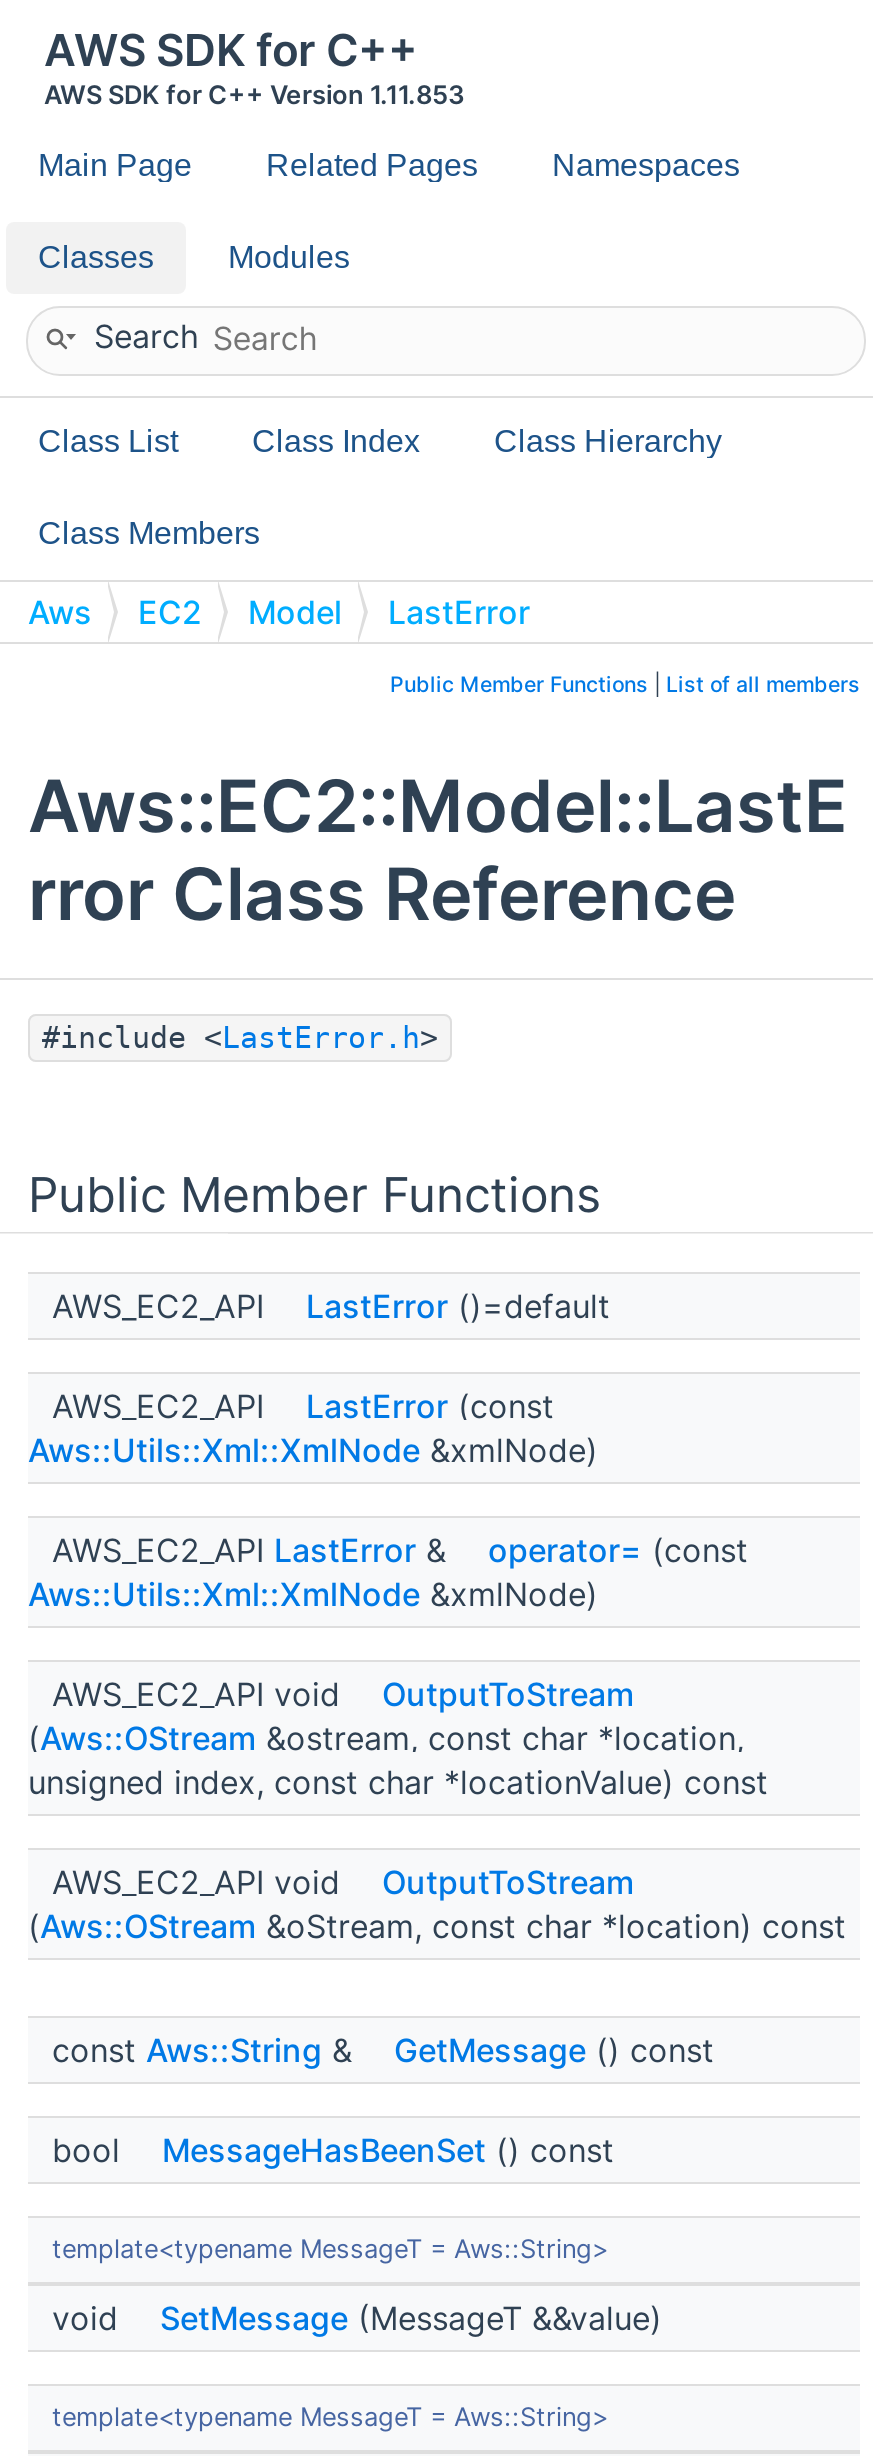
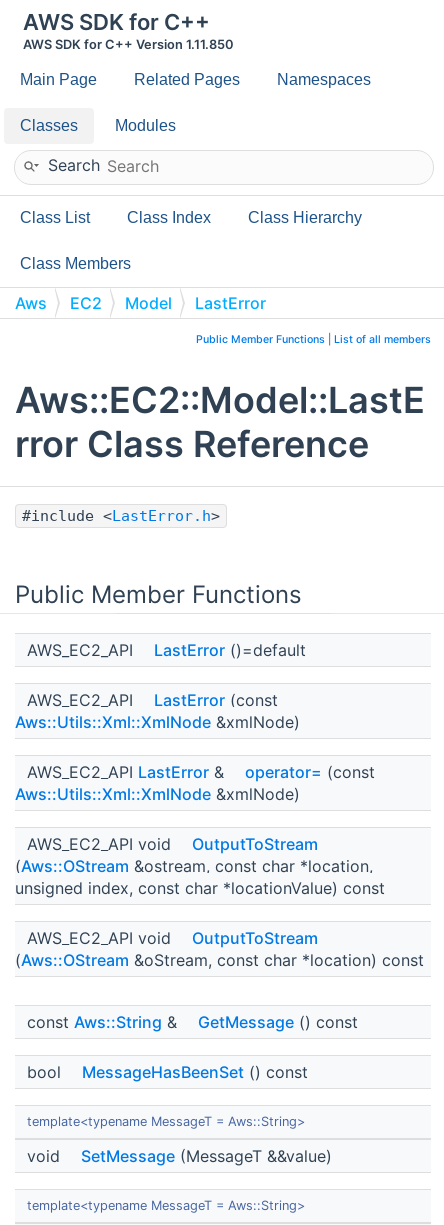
[44,80,464,110] AWS SDK for C++ Version 1.11.853 -> [23,37,234,52] AWS SDK for C++ Version 1.11.850

